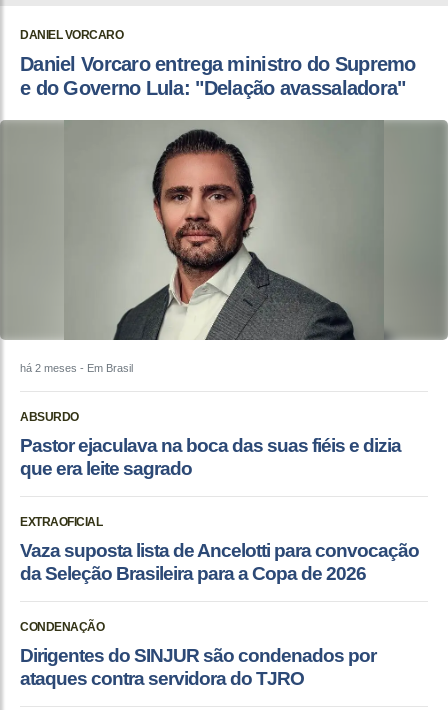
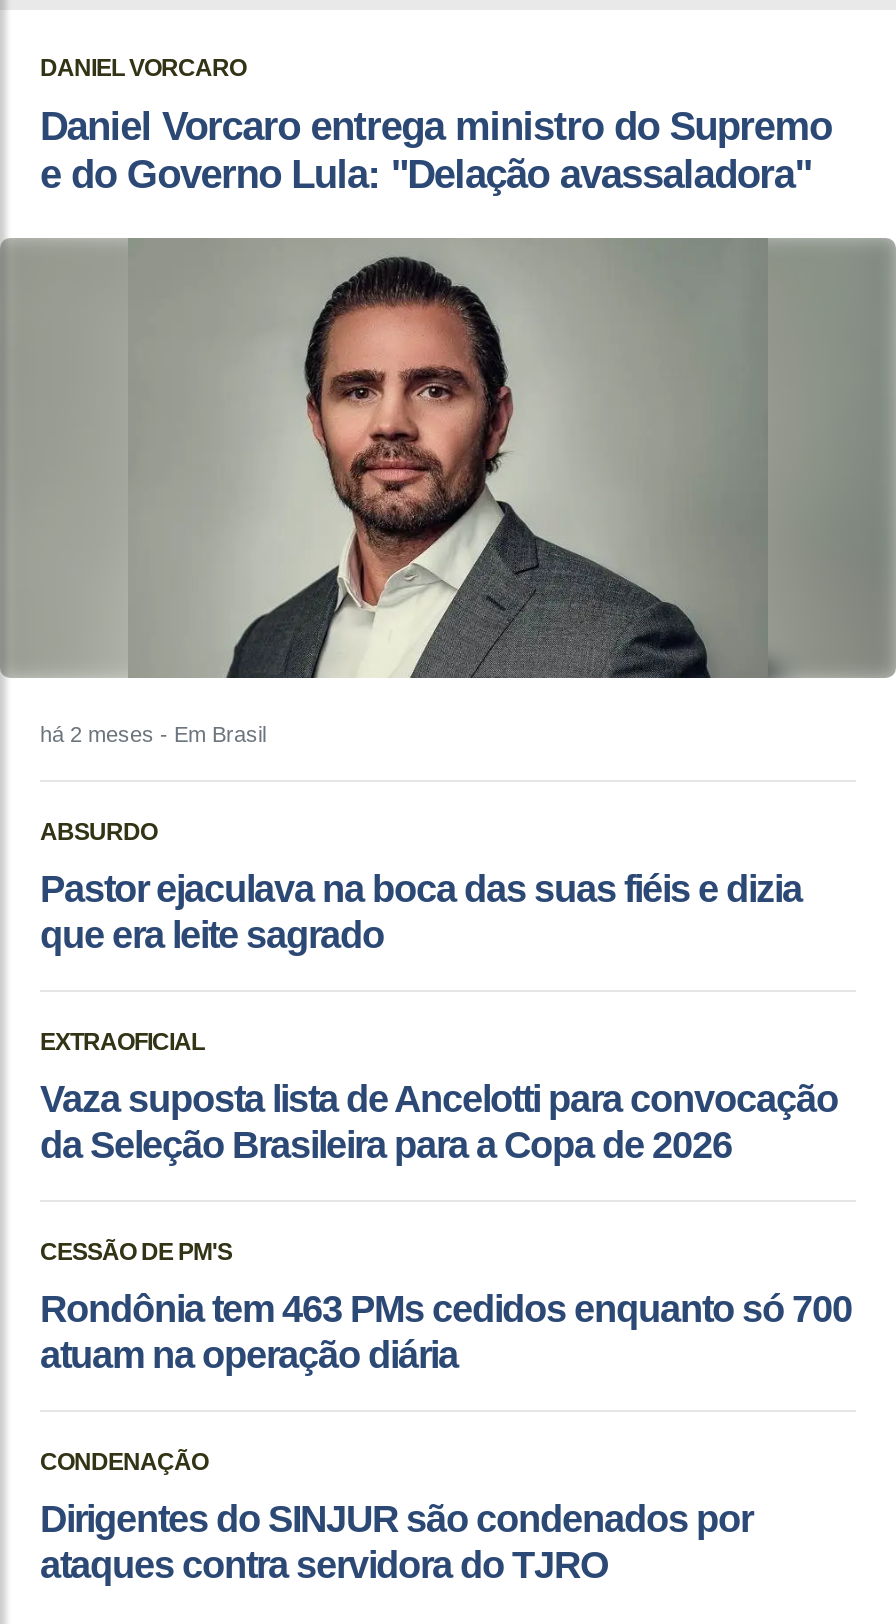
none -> [40,1238,852,1376] CESSÃO DE PM'S | Rondônia tem 463 PMs cedidos enquanto só 700 | atuam na operação diária

